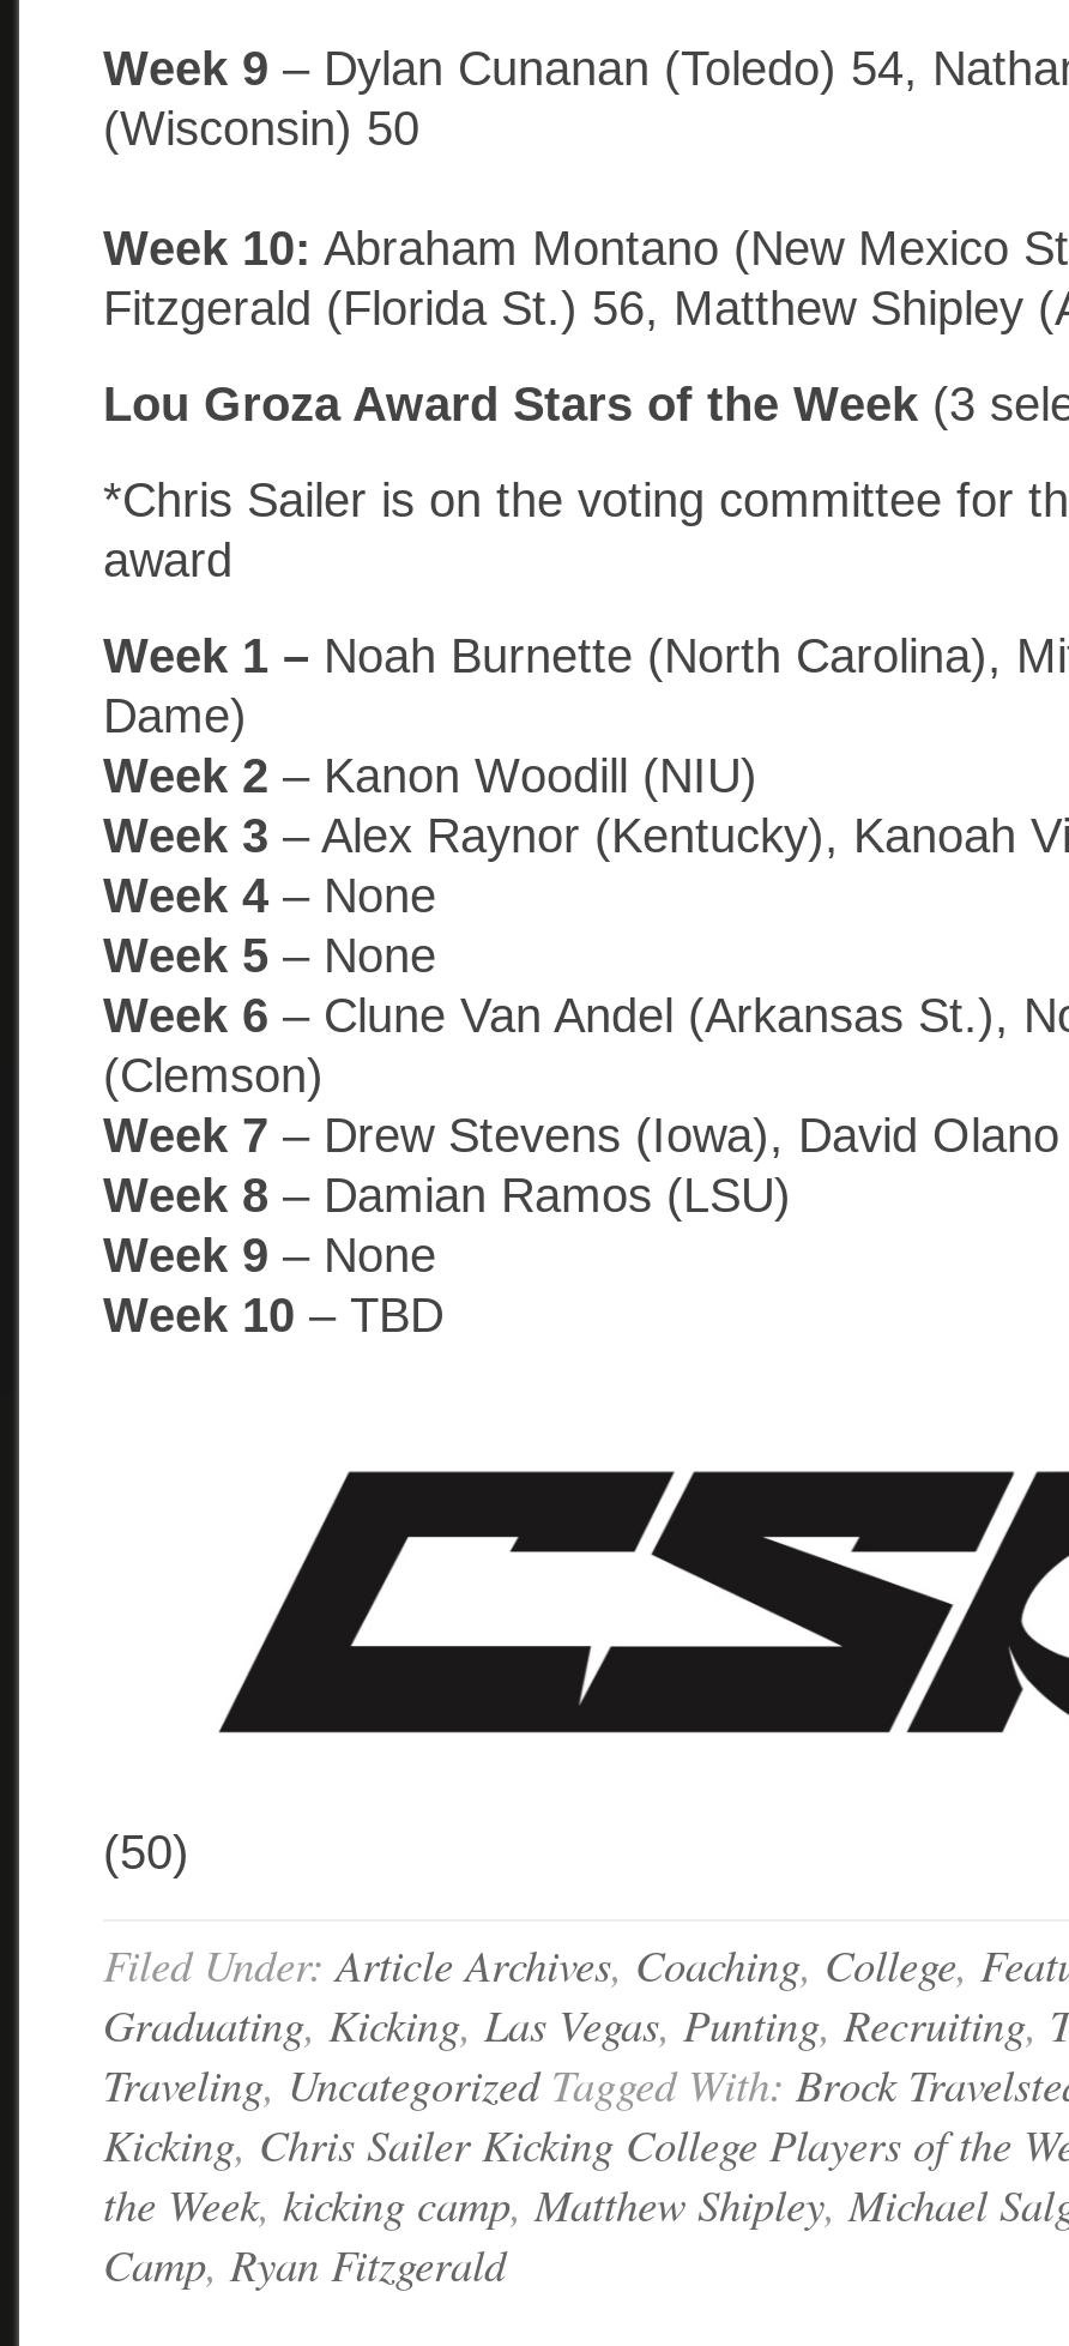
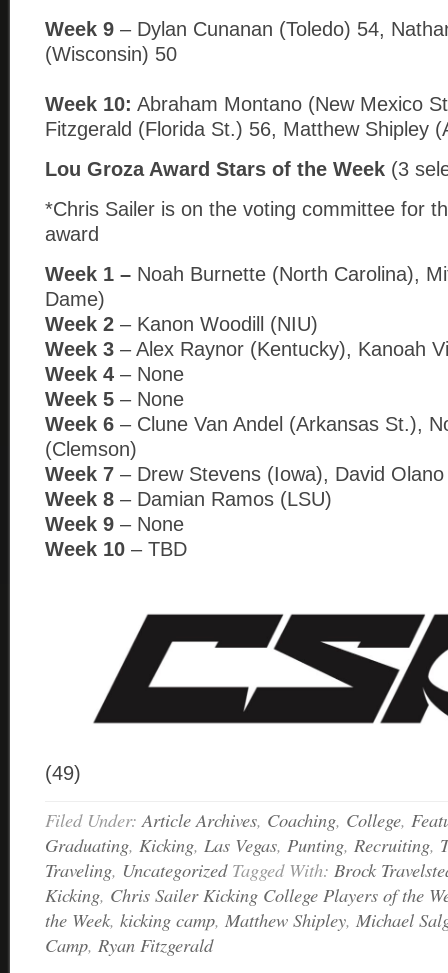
[103,1827,189,1879] (50) -> [45,762,81,784] (49)

